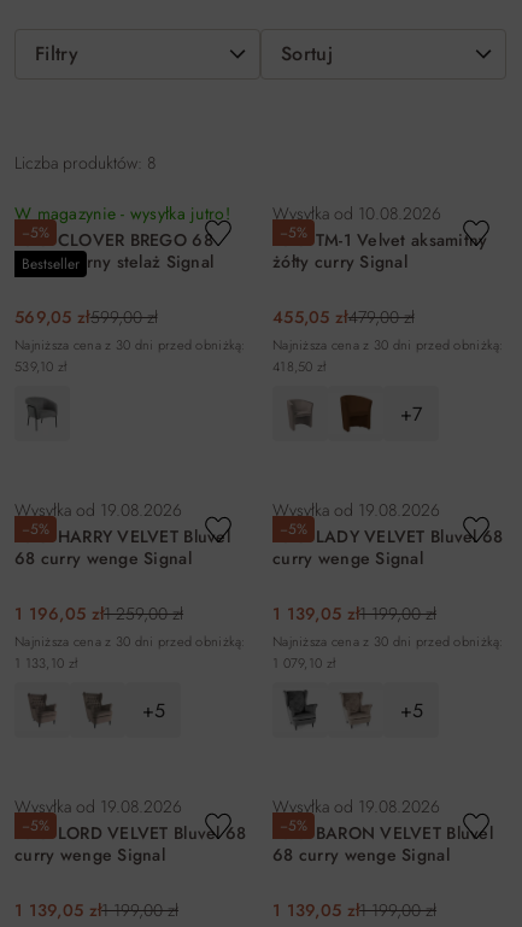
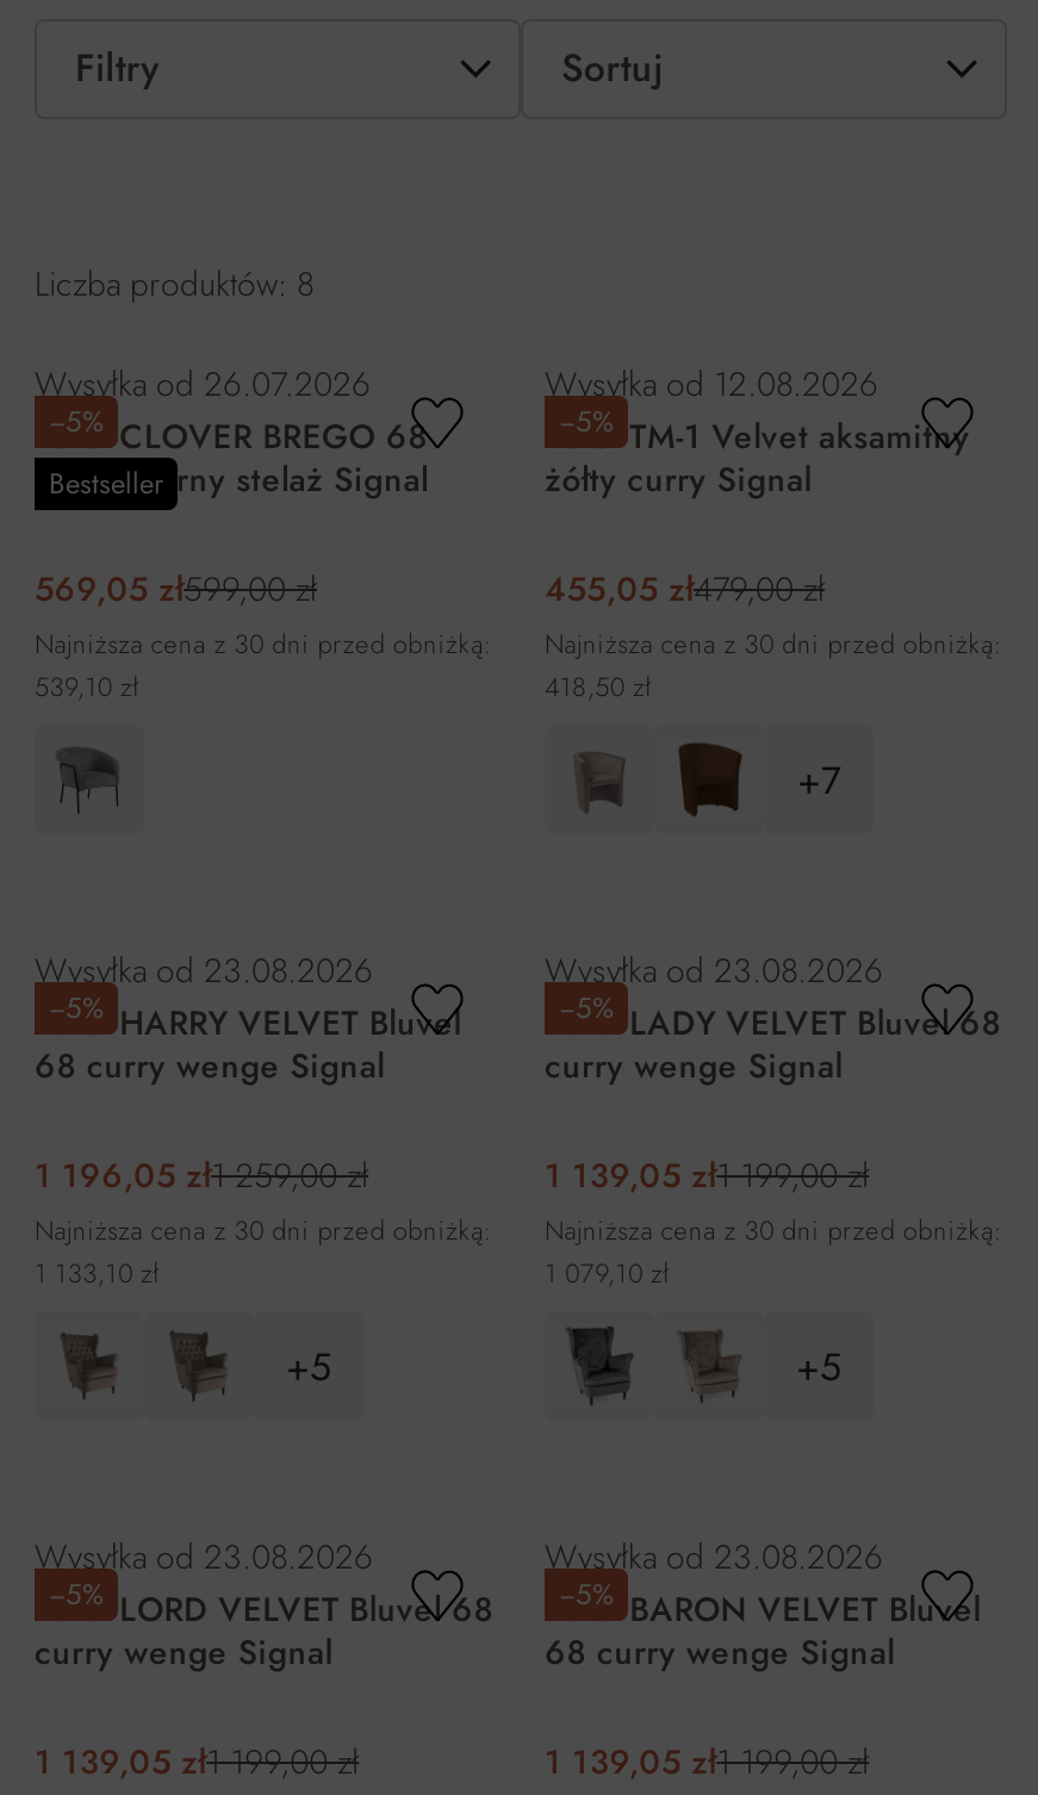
[14,201,230,225] W magazynie - wysyłka jutro! -> [35,360,371,408] Wysyłka od 26.07.2026
[272,201,441,225] Wysyłka od 10.08.2026 -> [545,360,878,408] Wysyłka od 12.08.2026
[14,498,182,522] Wysyłka od 19.08.2026 -> [35,946,373,994] Wysyłka od 23.08.2026
[272,498,440,522] Wysyłka od 19.08.2026 -> [545,946,883,994] Wysyłka od 23.08.2026
[14,794,182,819] Wysyłka od 19.08.2026 -> [35,1533,373,1580] Wysyłka od 23.08.2026
[272,794,440,819] Wysyłka od 19.08.2026 -> [545,1533,883,1580] Wysyłka od 23.08.2026

